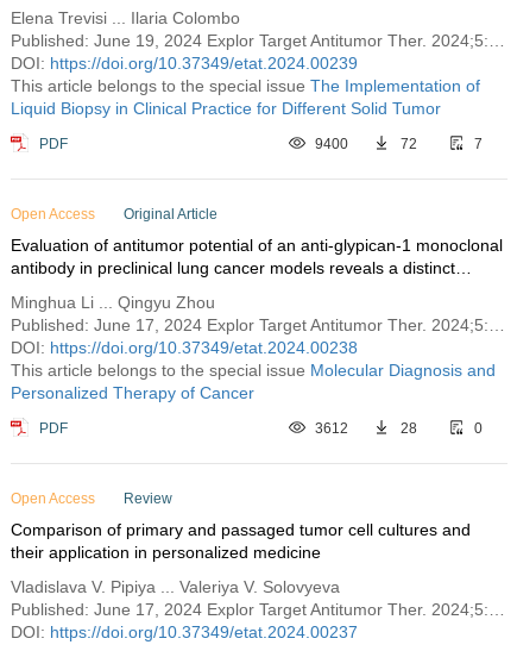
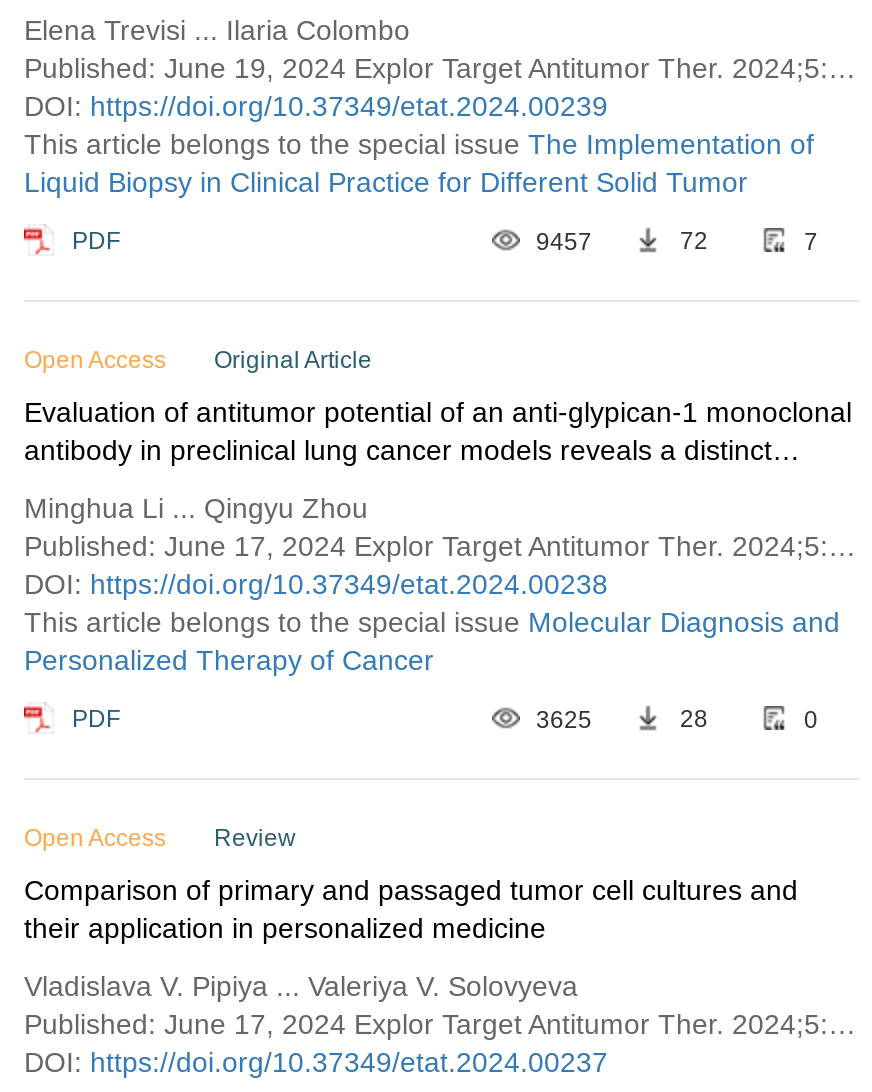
[315,135,348,152] 9400 -> [536,227,592,255] 9457
[315,420,348,436] 3612 -> [536,705,592,733] 3625

